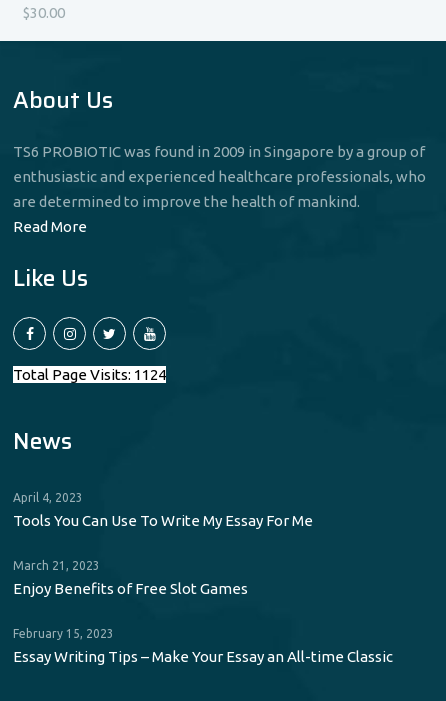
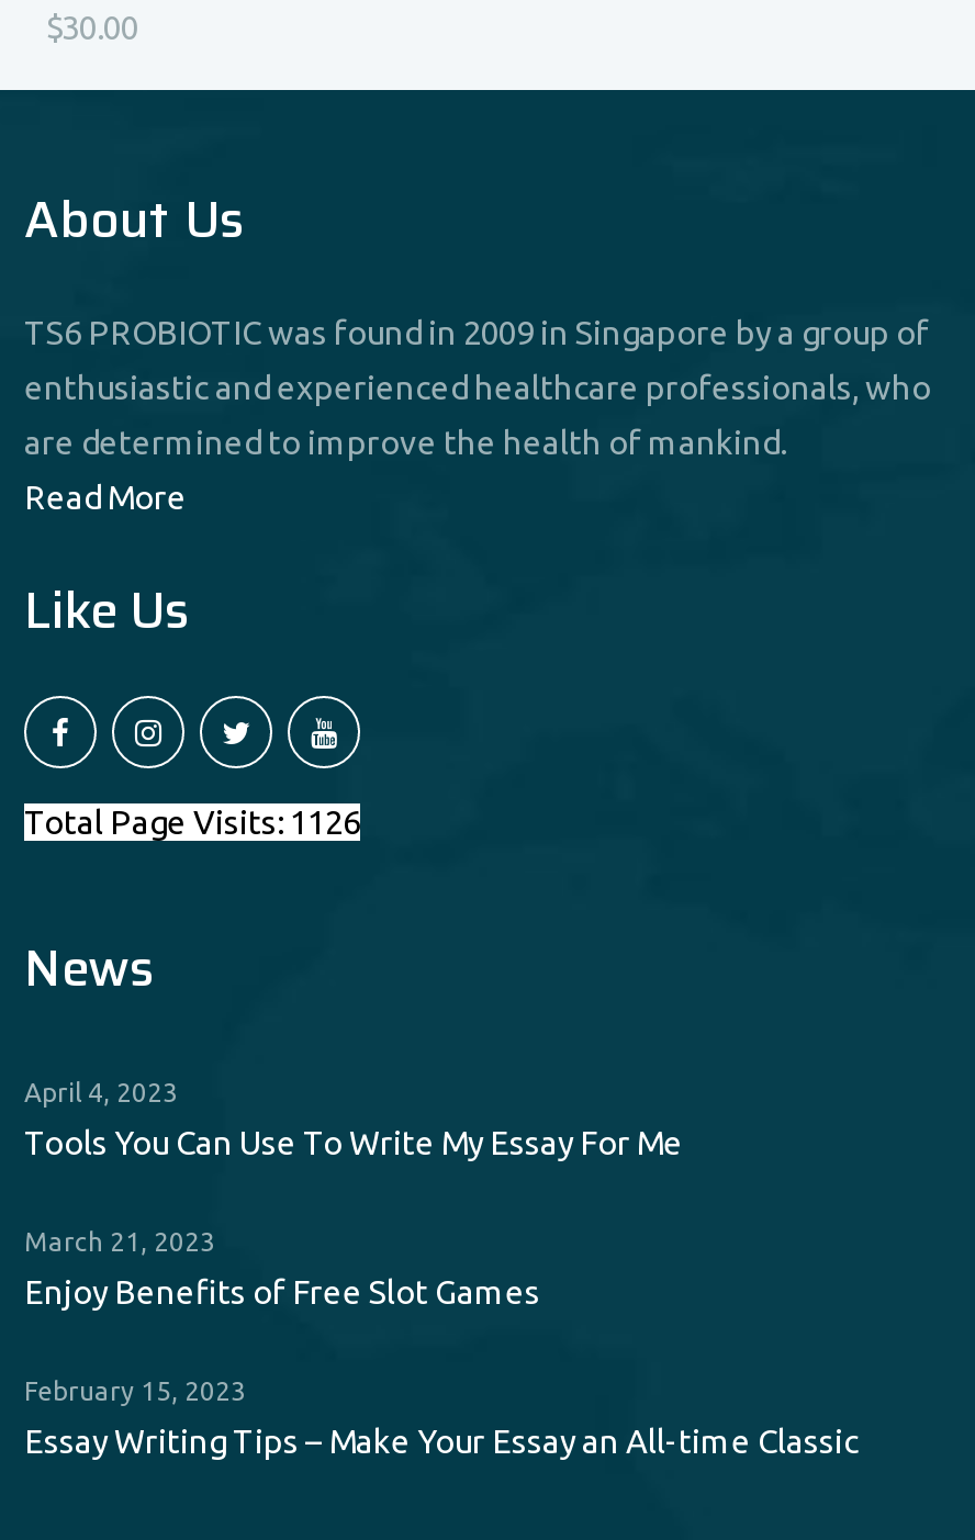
[13,366,166,383] Total Page Visits: 1124 -> [24,803,360,840] Total Page Visits: 1126

